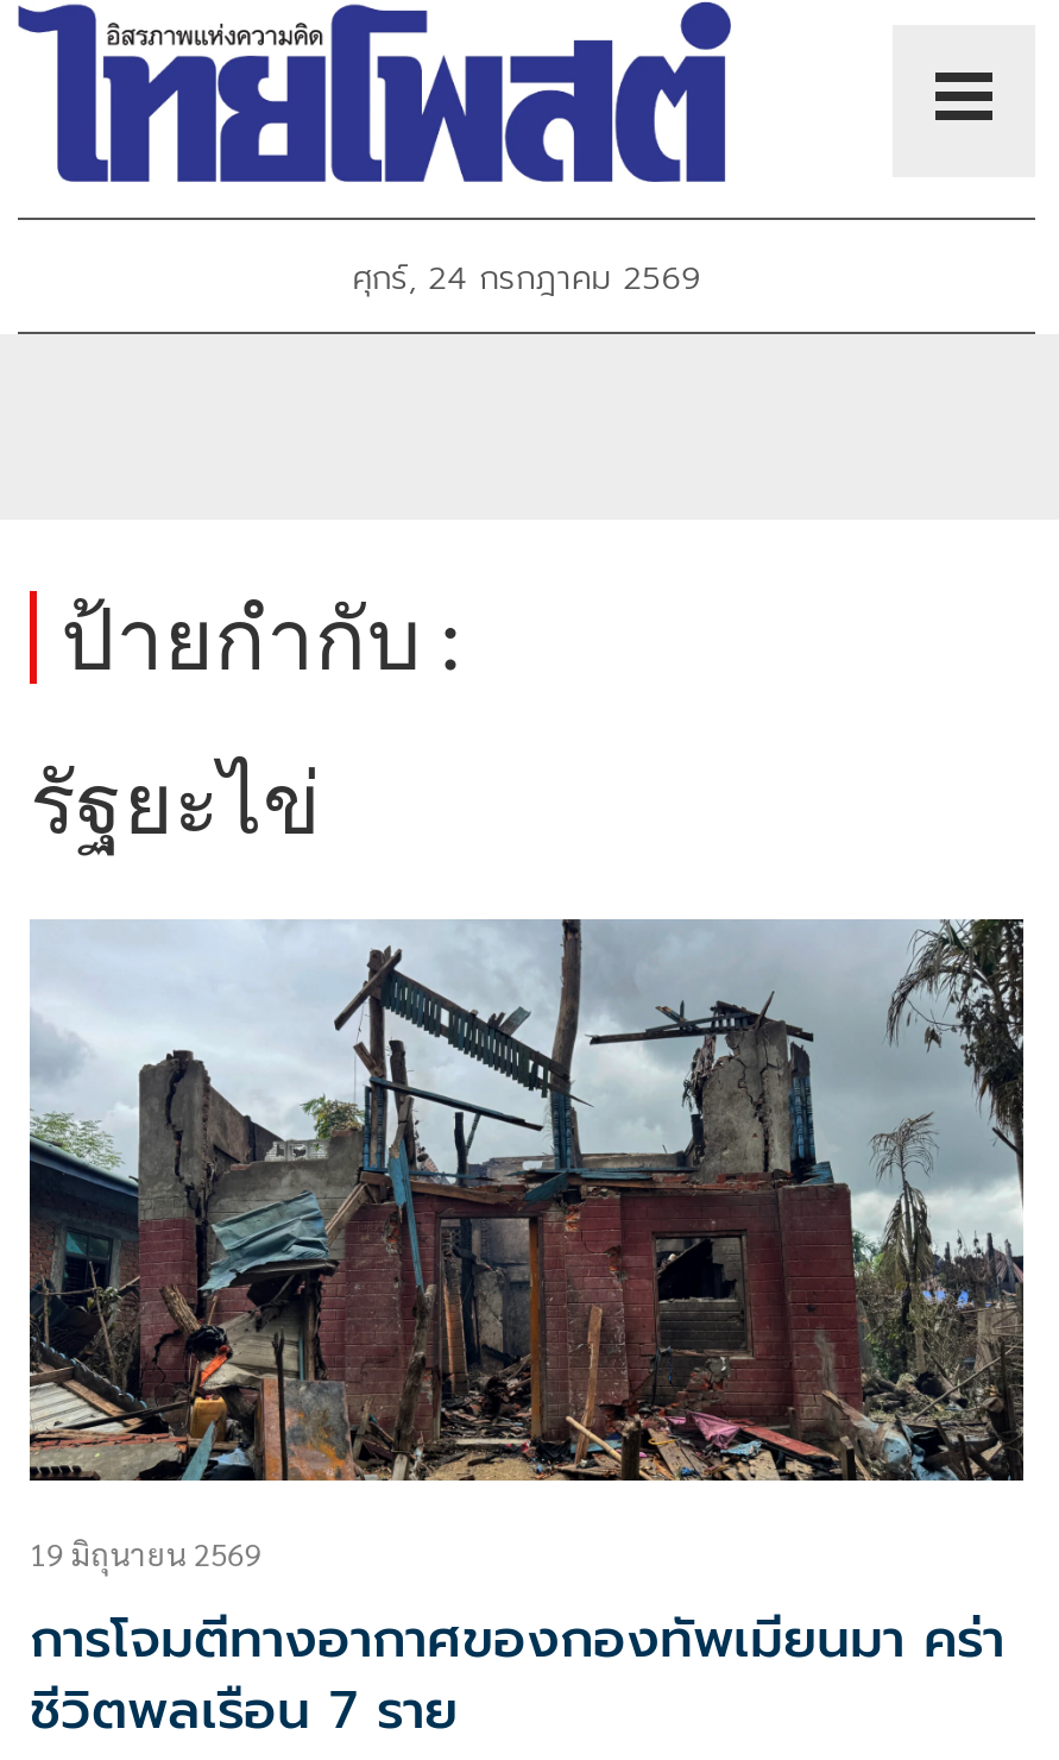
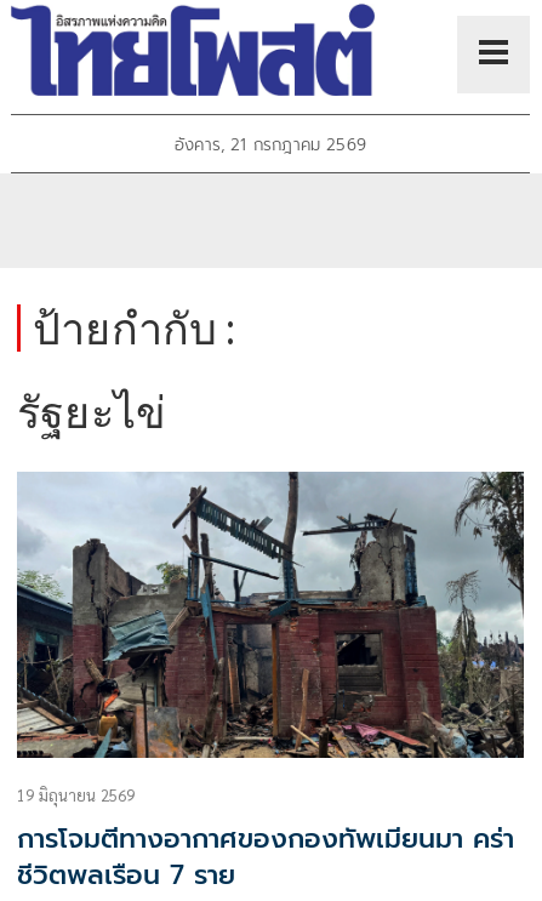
[352,254,701,304] ศุกร์, 24 กรกฎาคม 2569 -> [175,133,366,158] อังคาร, 21 กรกฎาคม 2569

